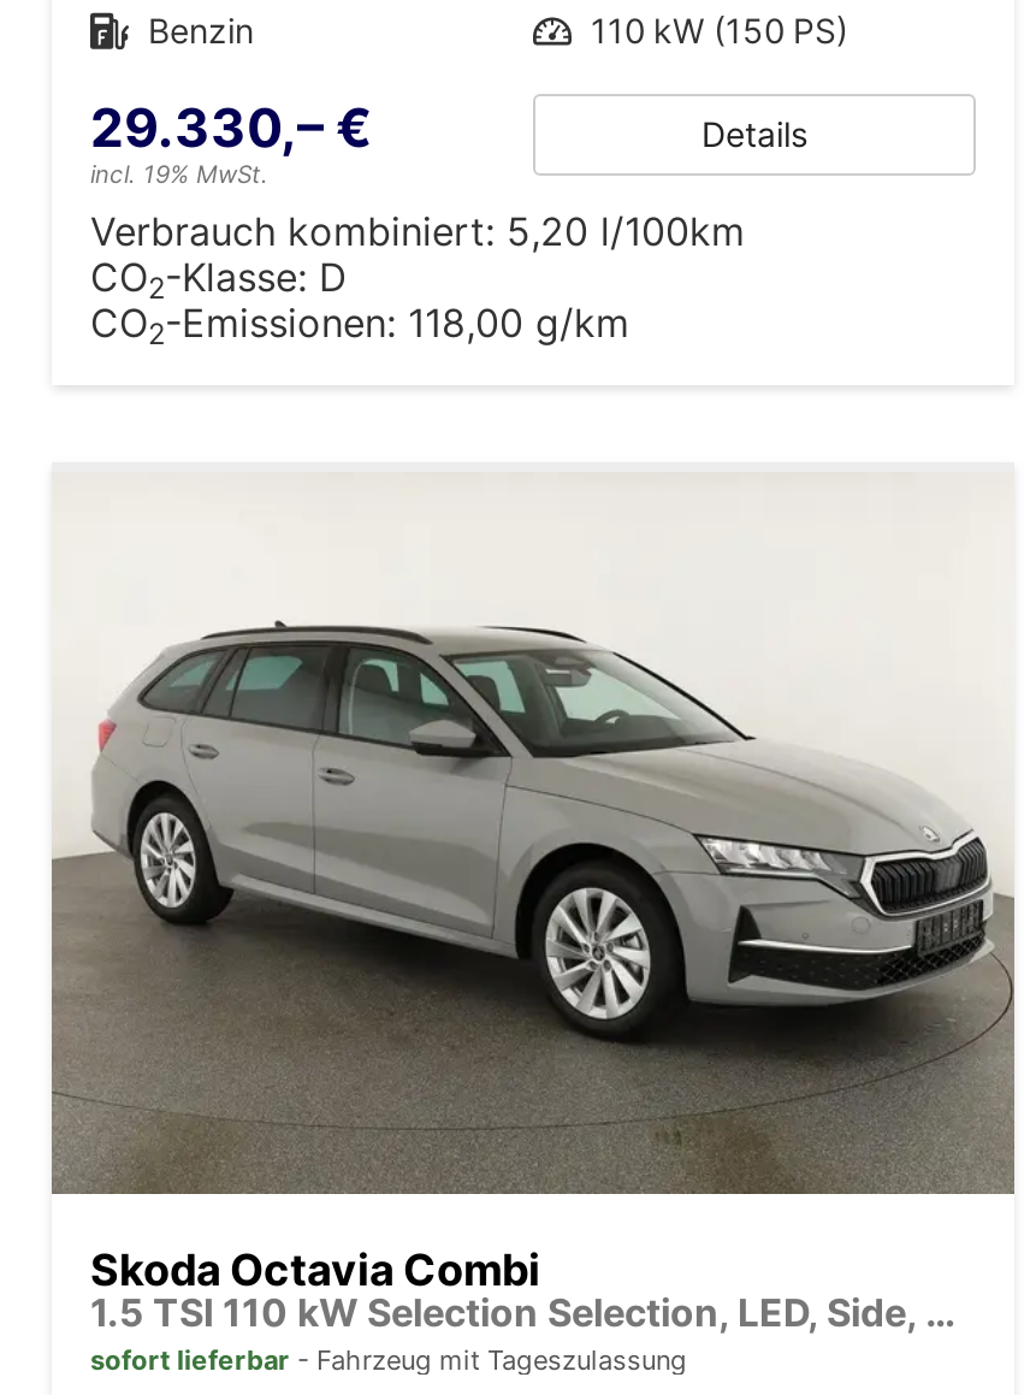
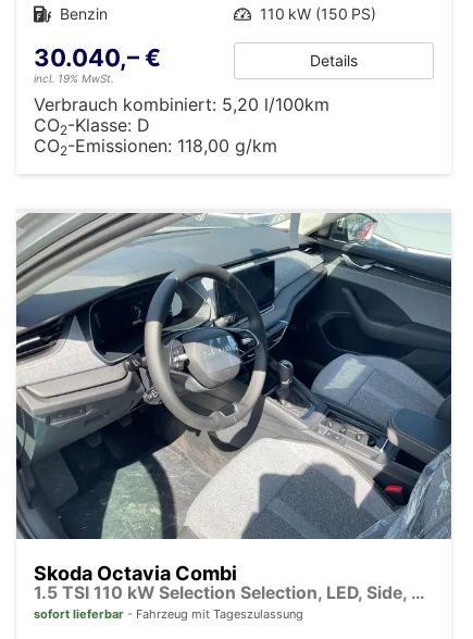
[90,95,372,158] 29.330,– € -> [34,43,161,71] 30.040,– €
[49,472,1017,1194] [image] -> [15,212,452,539] [image]

